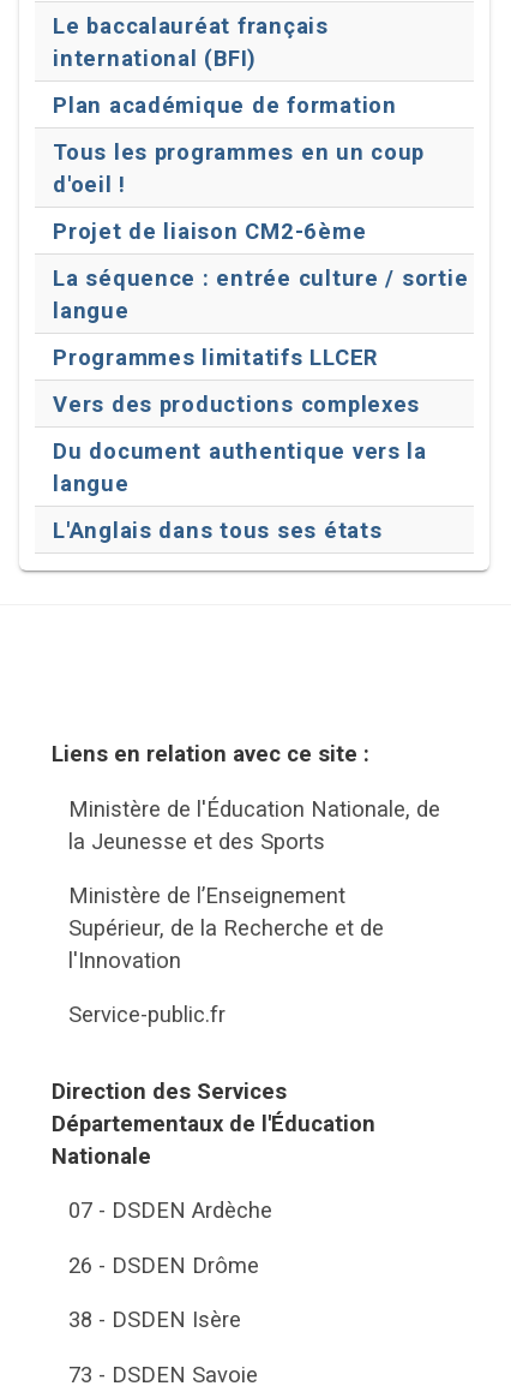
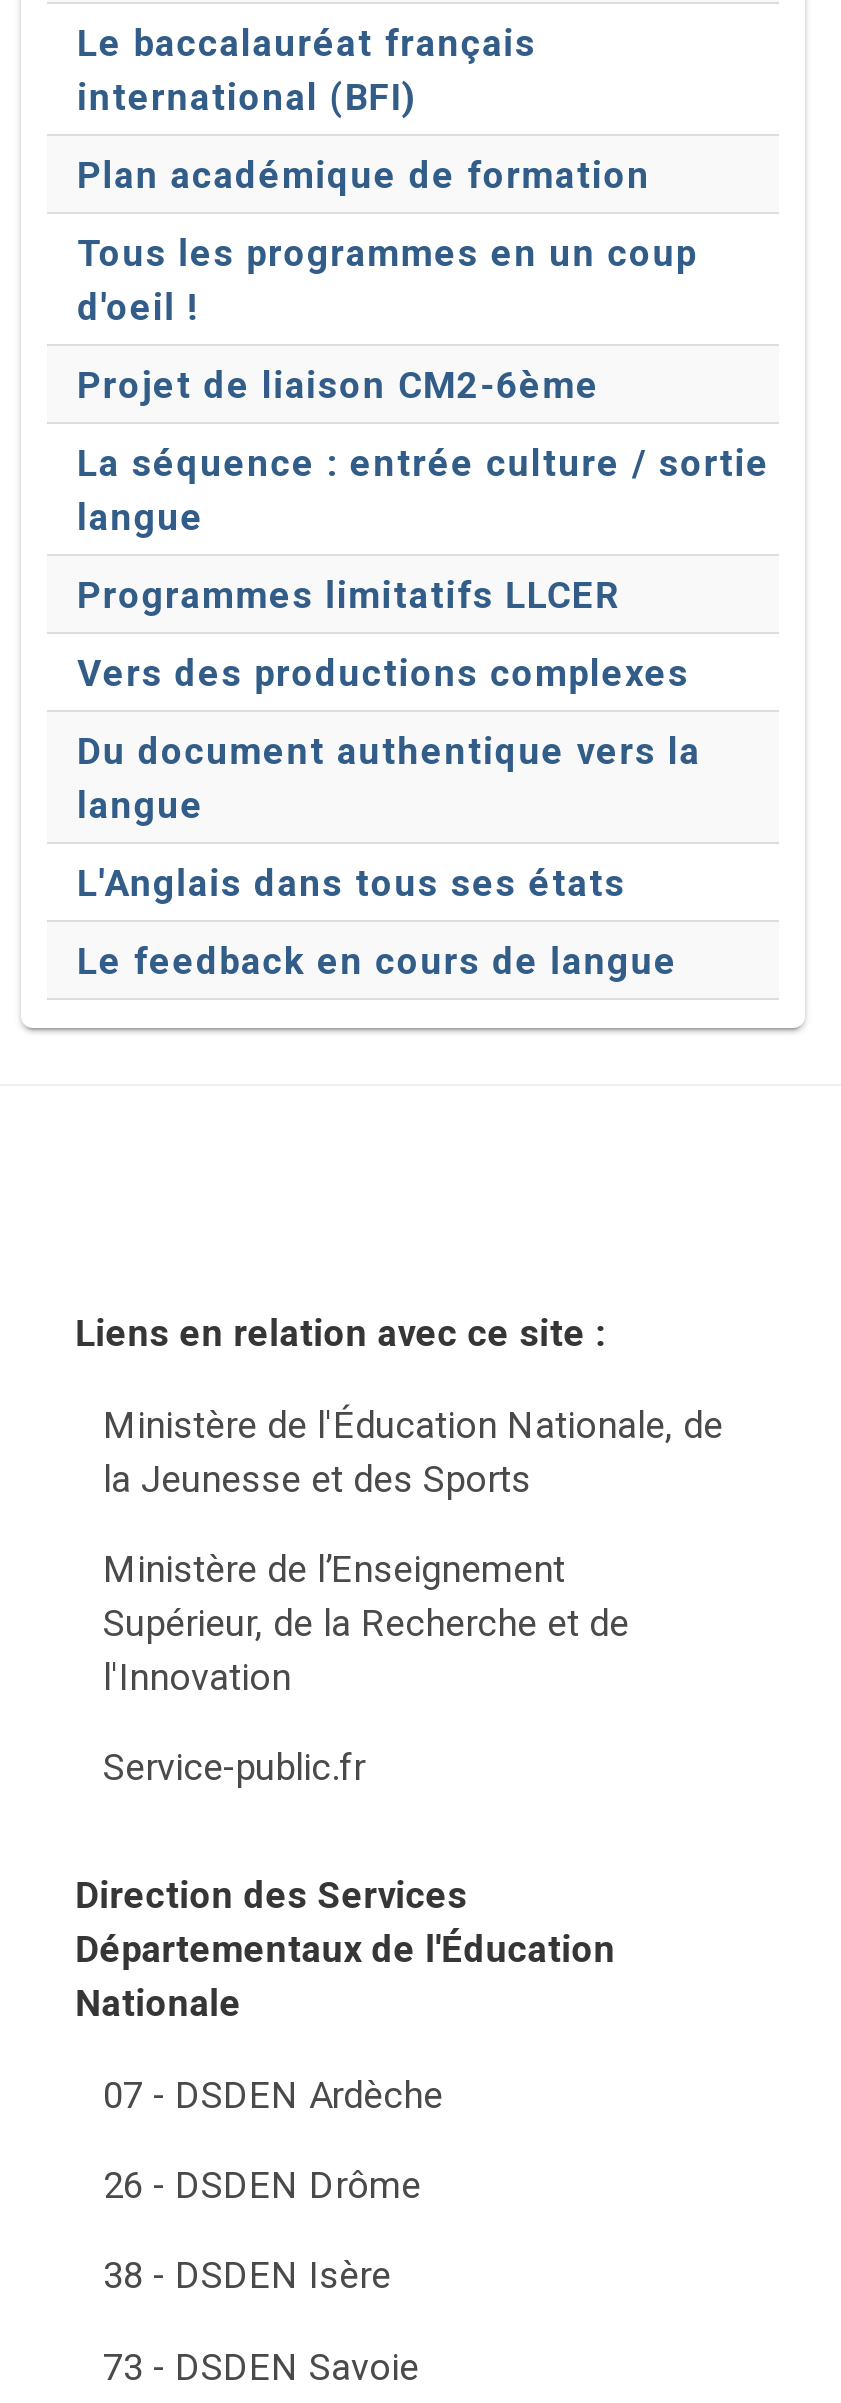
none -> [77,940,677,982] Le feedback en cours de langue

